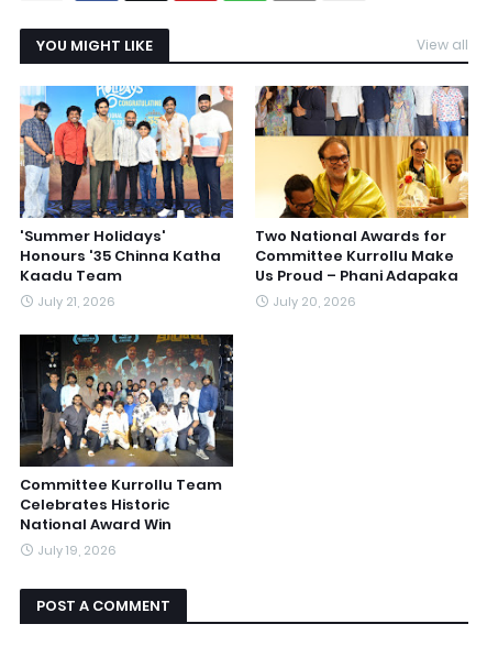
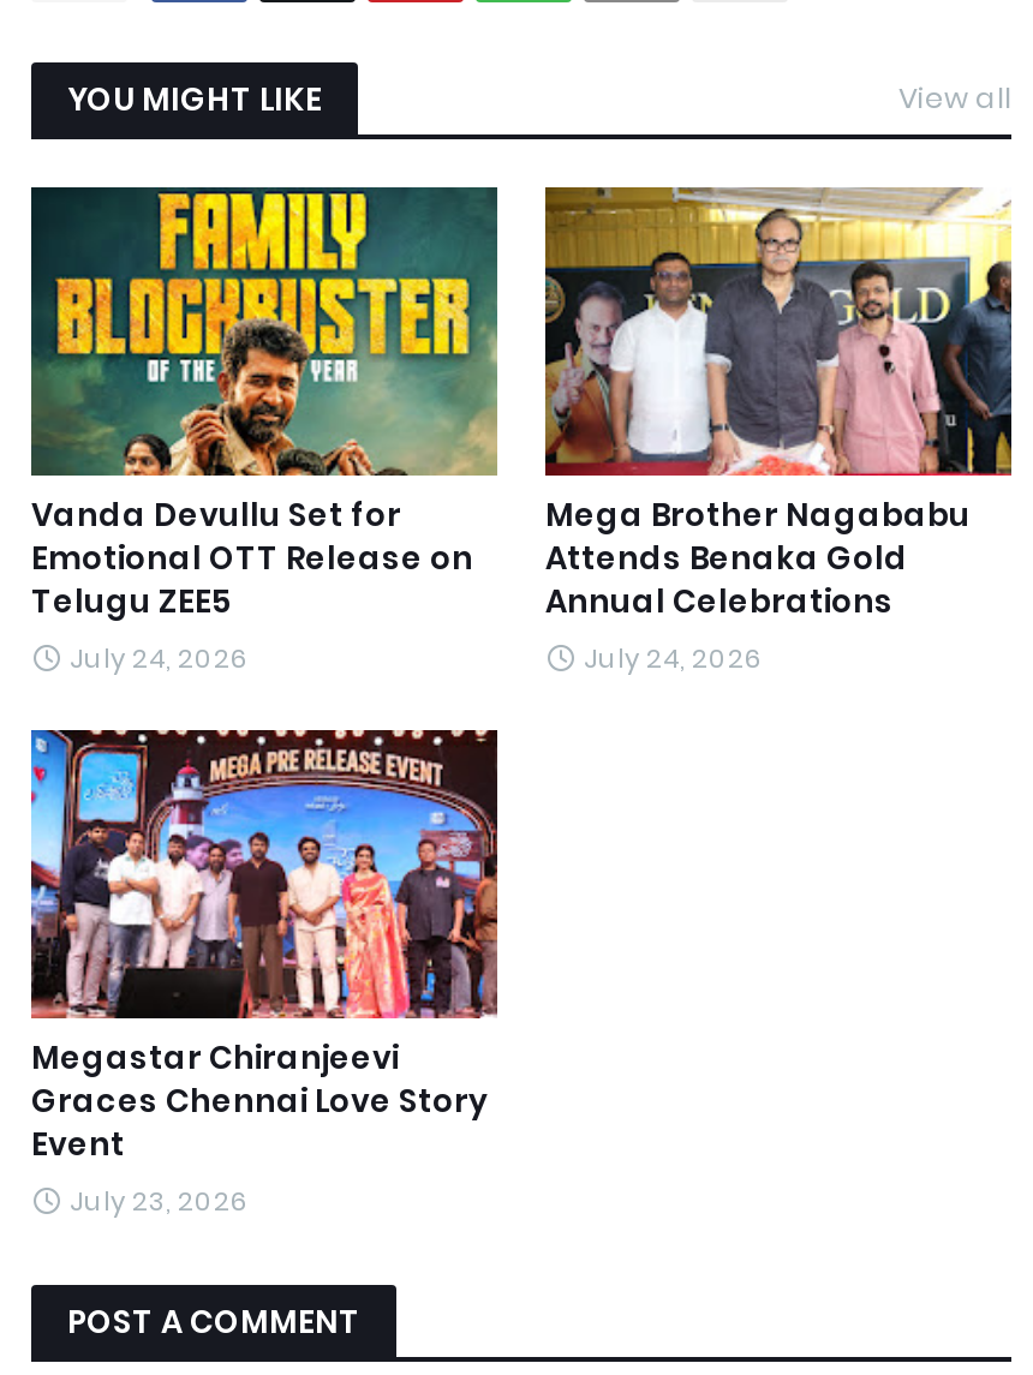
[19,85,234,310] [image] | 'Summer Holidays' | Honours '35 Chinna Katha | Kaadu Team | July 21, 2026 -> [29,185,500,677] [image] | Vanda Devullu Set for | Emotional OTT Release on | Telugu ZEE5 | July 24, 2026
[254,85,469,310] [image] | Two National Awards for | Committee Kurrollu Make | Us Proud – Phani Adapaka | July 20, 2026 -> [543,185,1014,677] [image] | Mega Brother Nagababu | Attends Benaka Gold | Annual Celebrations | July 24, 2026
[19,333,234,559] [image] | Committee Kurrollu Team | Celebrates Historic | National Award Win | July 19, 2026 -> [29,728,500,1220] [image] | Megastar Chiranjeevi | Graces Chennai Love Story | Event | July 23, 2026

